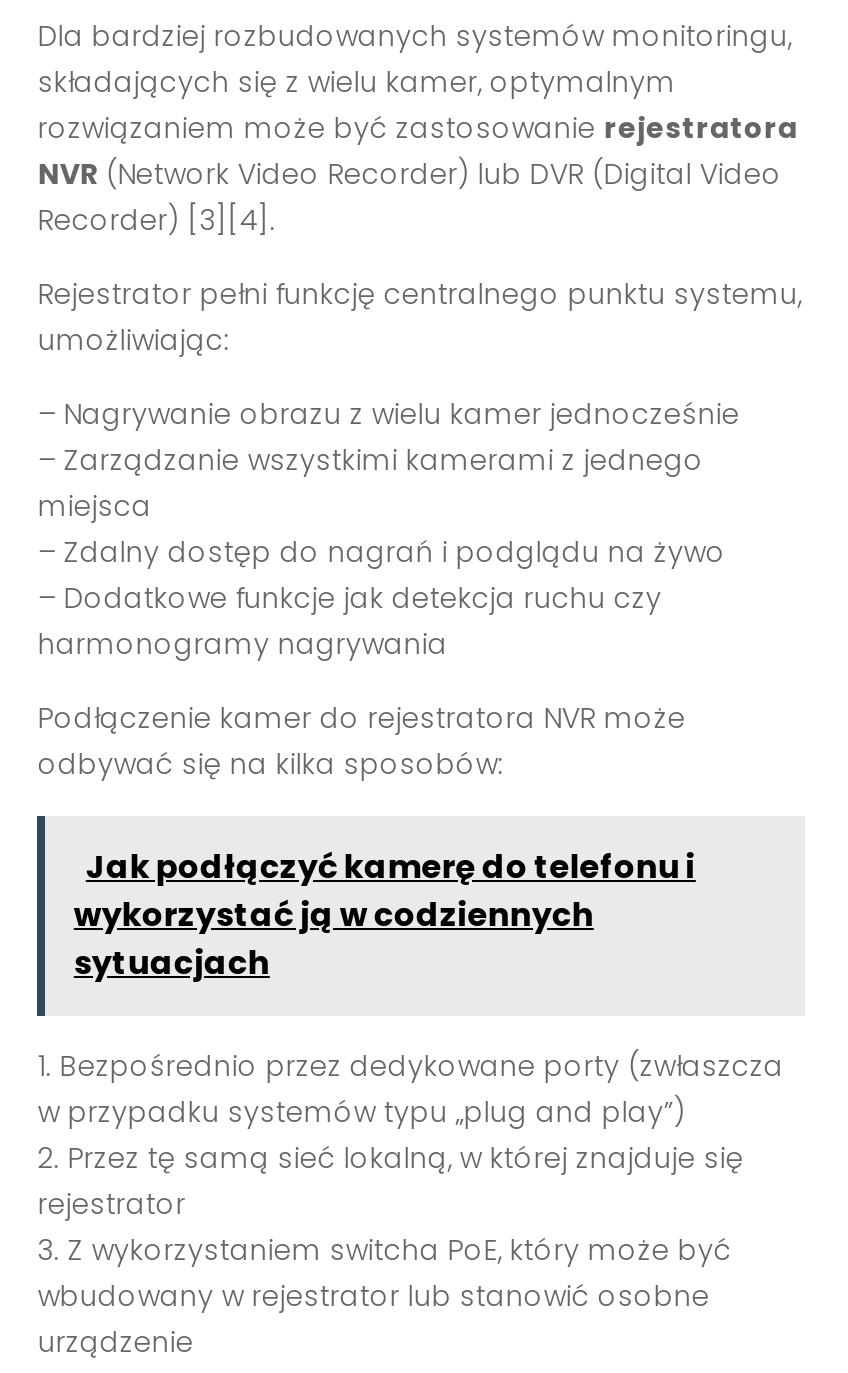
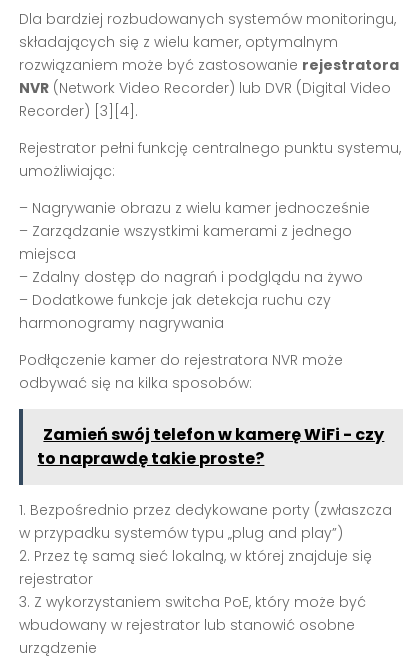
[74,844,696,986] Jak podłączyć kamerę do telefonu i | wykorzystać ją w codziennych | sytuacjach -> [37,423,384,470] Zamień swój telefon w kamerę WiFi - czy | to naprawdę takie proste?

